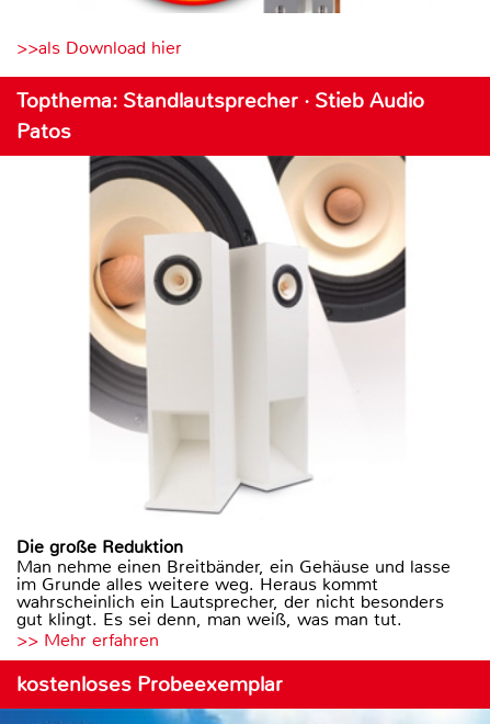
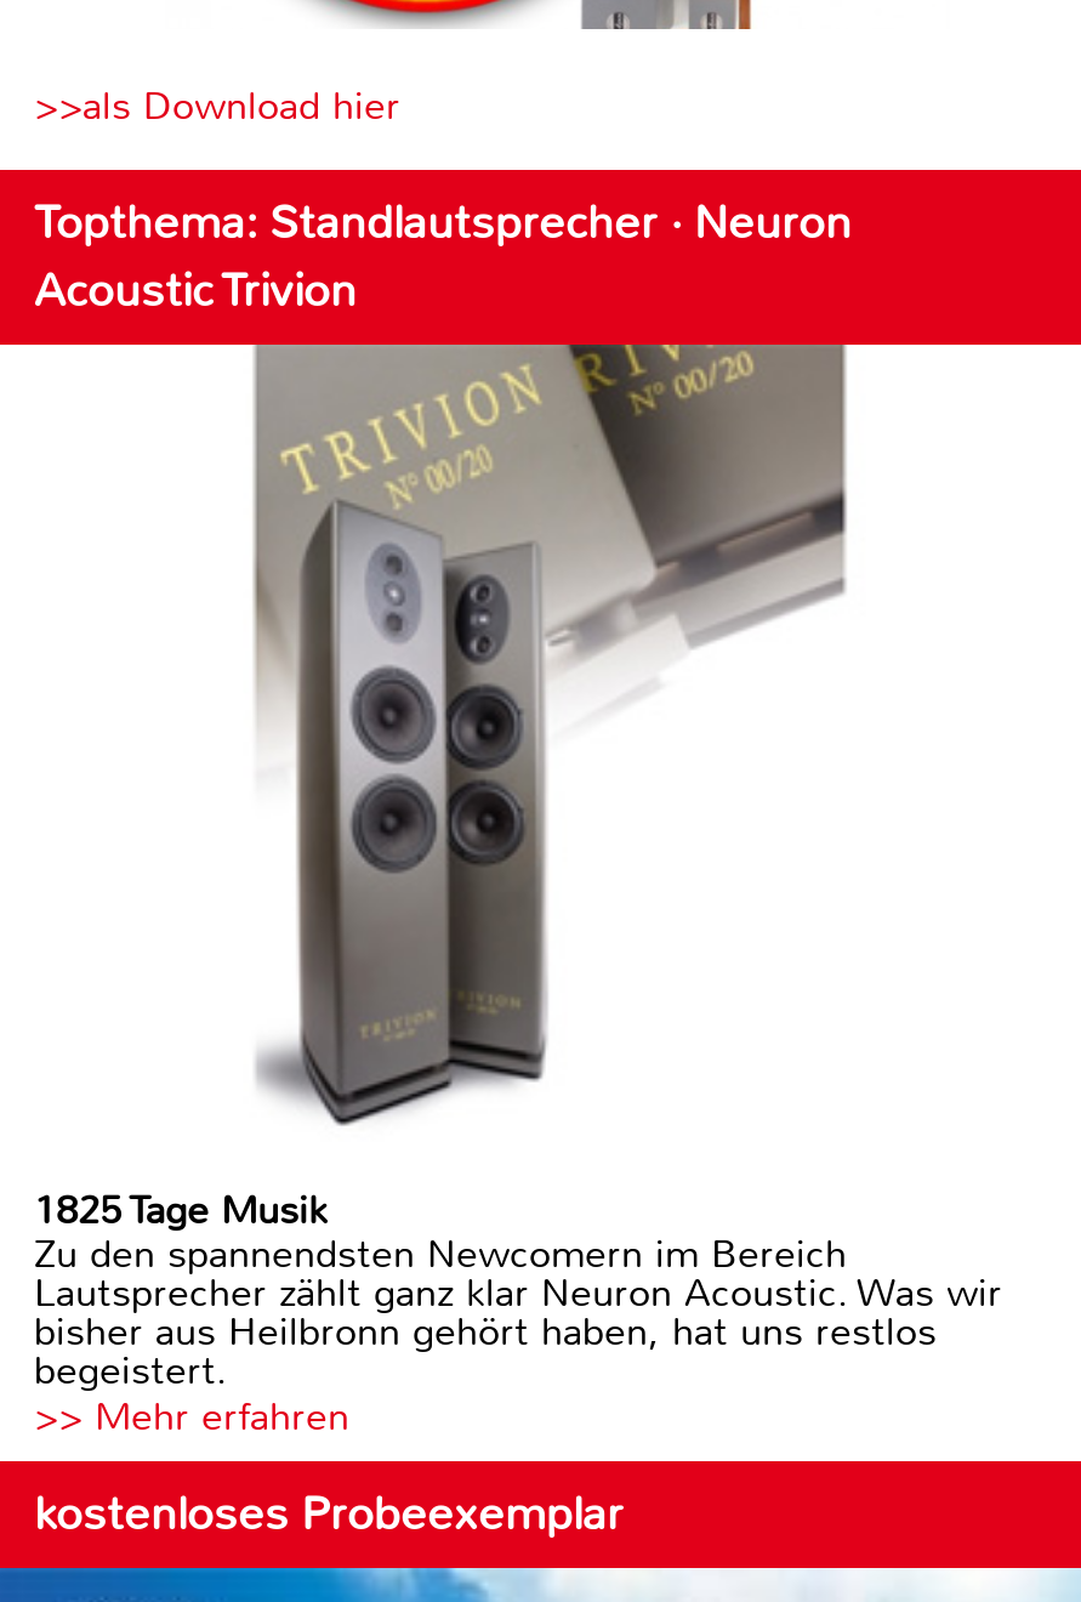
[16,87,424,145] Topthema: Standlautsprecher · Stieb Audio | Patos -> [34,192,852,321] Topthema: Standlautsprecher · Neuron | Acoustic Trivion
[16,155,451,631] [image] | Die große Reduktion | Man nehme einen Breitbänder, ein Gehäuse und lasse | im Grunde alles weitere weg. Heraus kommt | wahrscheinlich ein Lautsprecher, der nicht besonders | gut klingt. Es sei denn, man weiß, was man tut. -> [34,342,1002,1396] [image] | 1825 Tage Musik | Zu den spannendsten Newcomern im Bereich | Lautsprecher zählt ganz klar Neuron Acoustic. Was wir | bisher aus Heilbronn gehört haben, hat uns restlos | begeistert.

